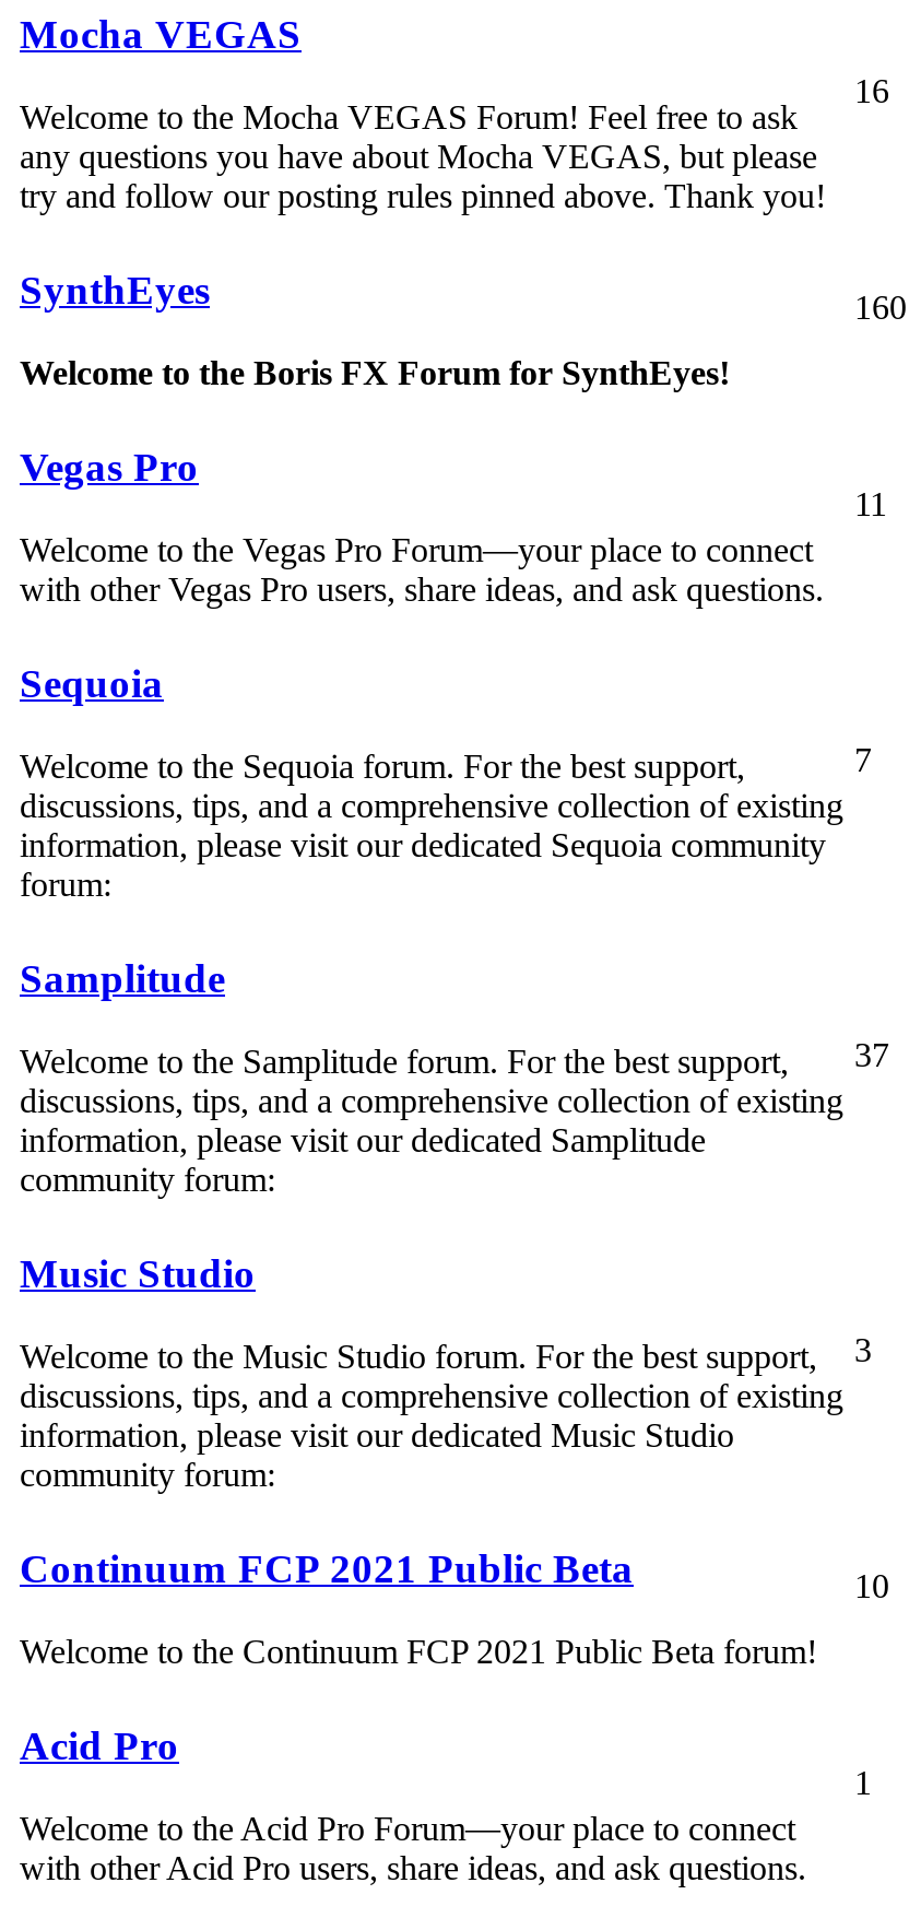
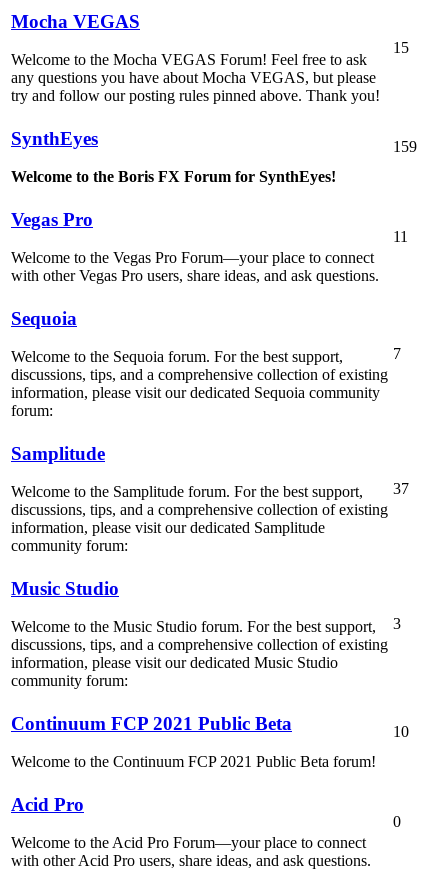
[854,72,889,109] 16 -> [393,39,409,56] 15
[854,289,907,326] 160 -> [393,138,417,155] 159
[854,1764,872,1801] 1 -> [393,813,401,830] 0

